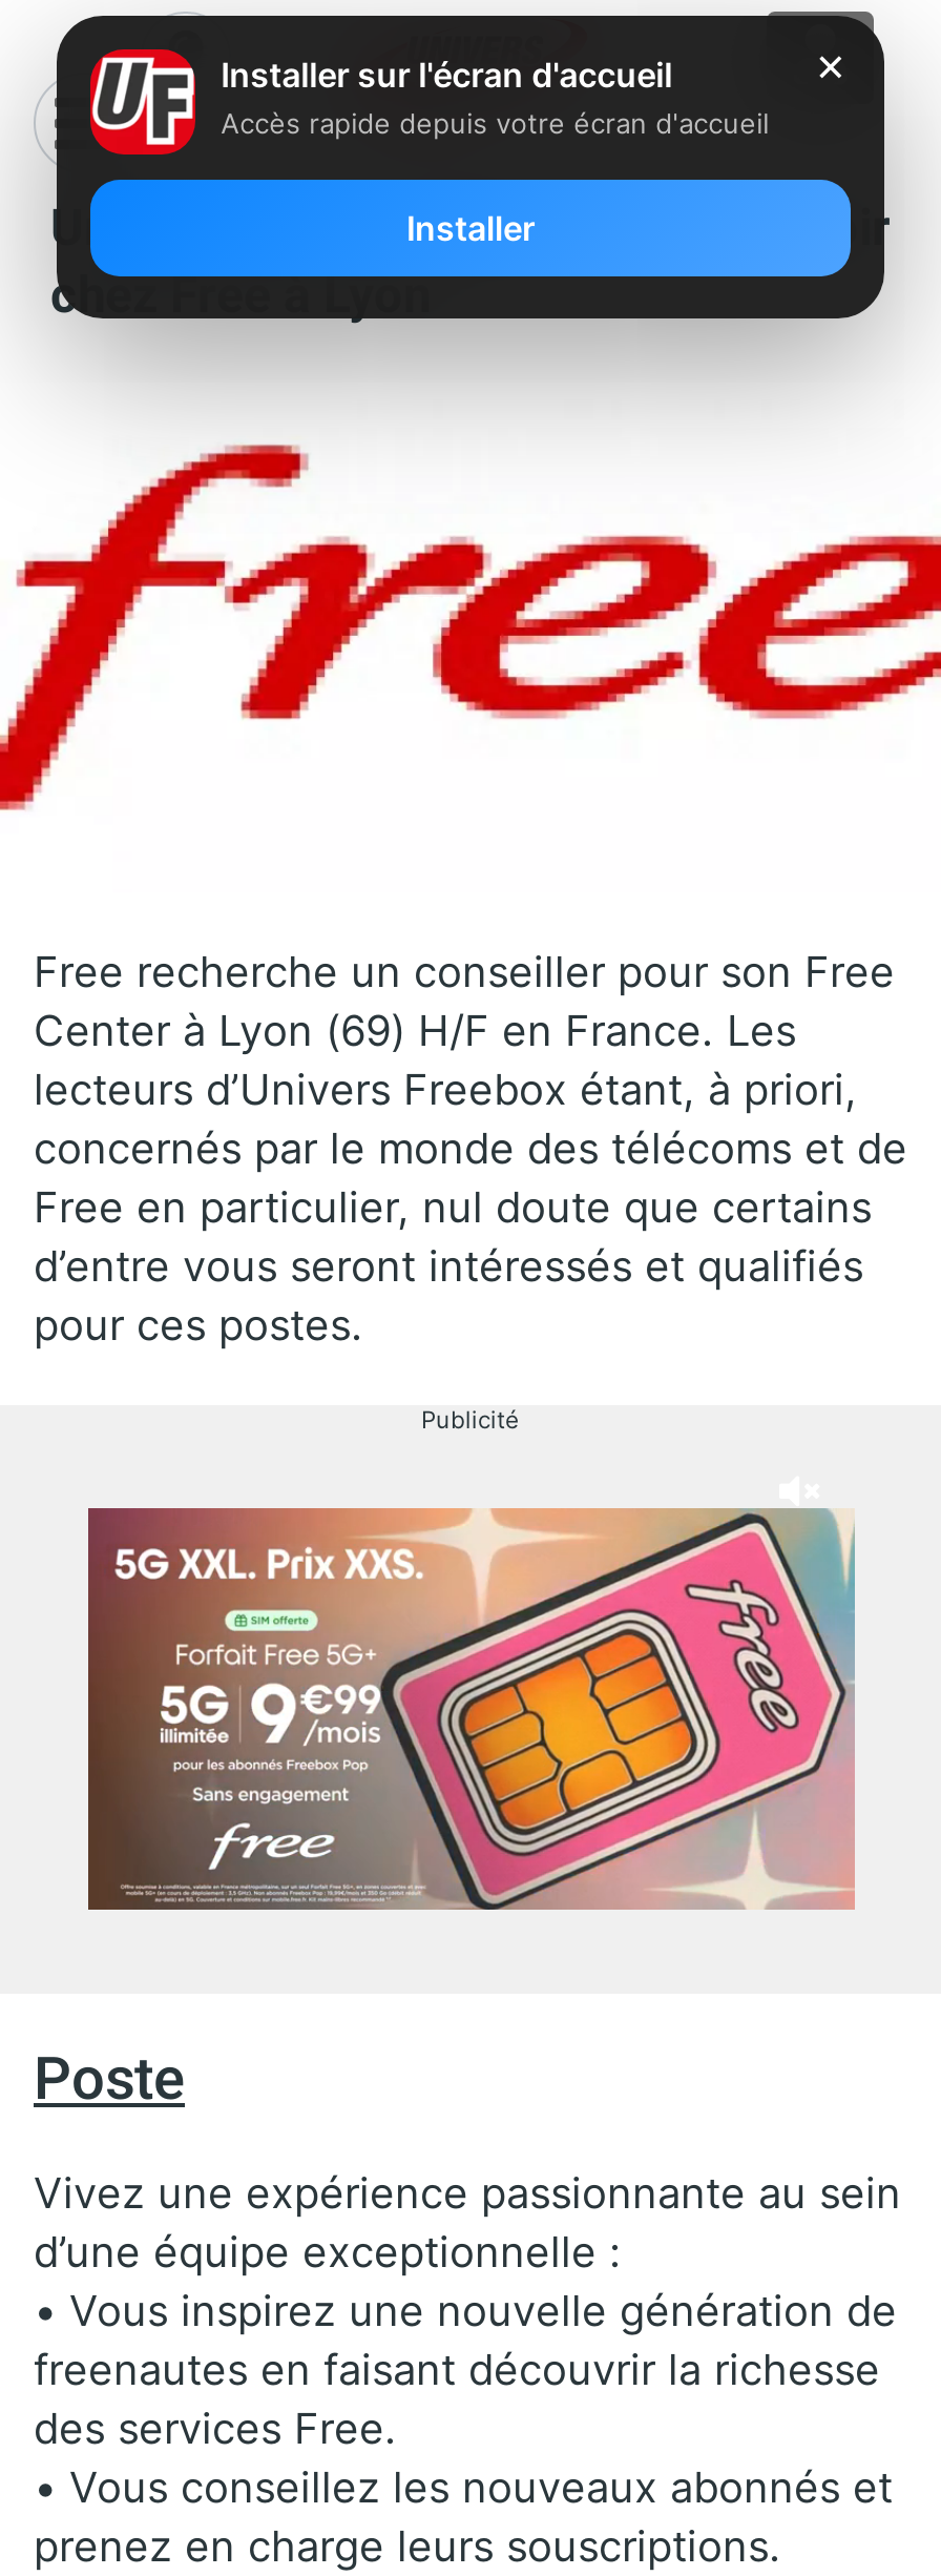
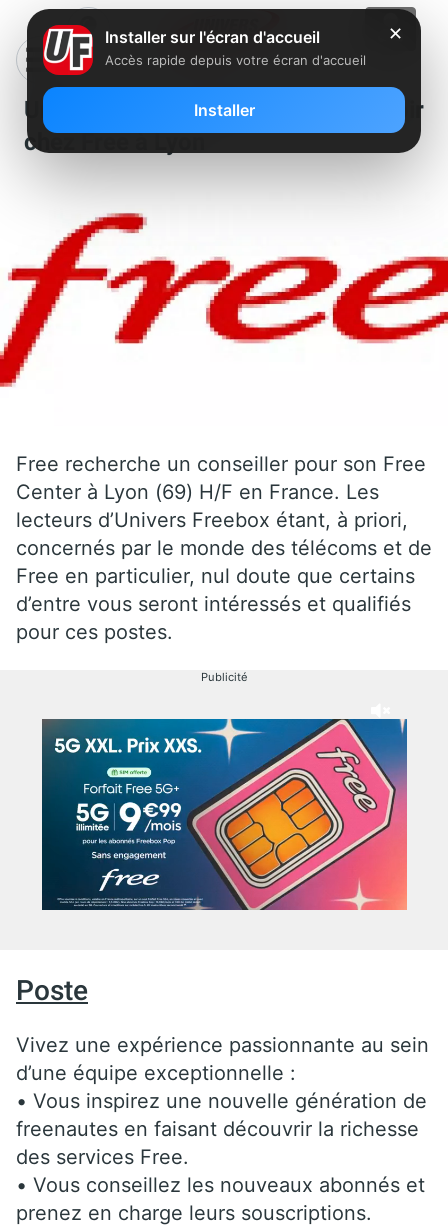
[88,1506,855,1912] [image] -> [42,718,408,911] [image]

